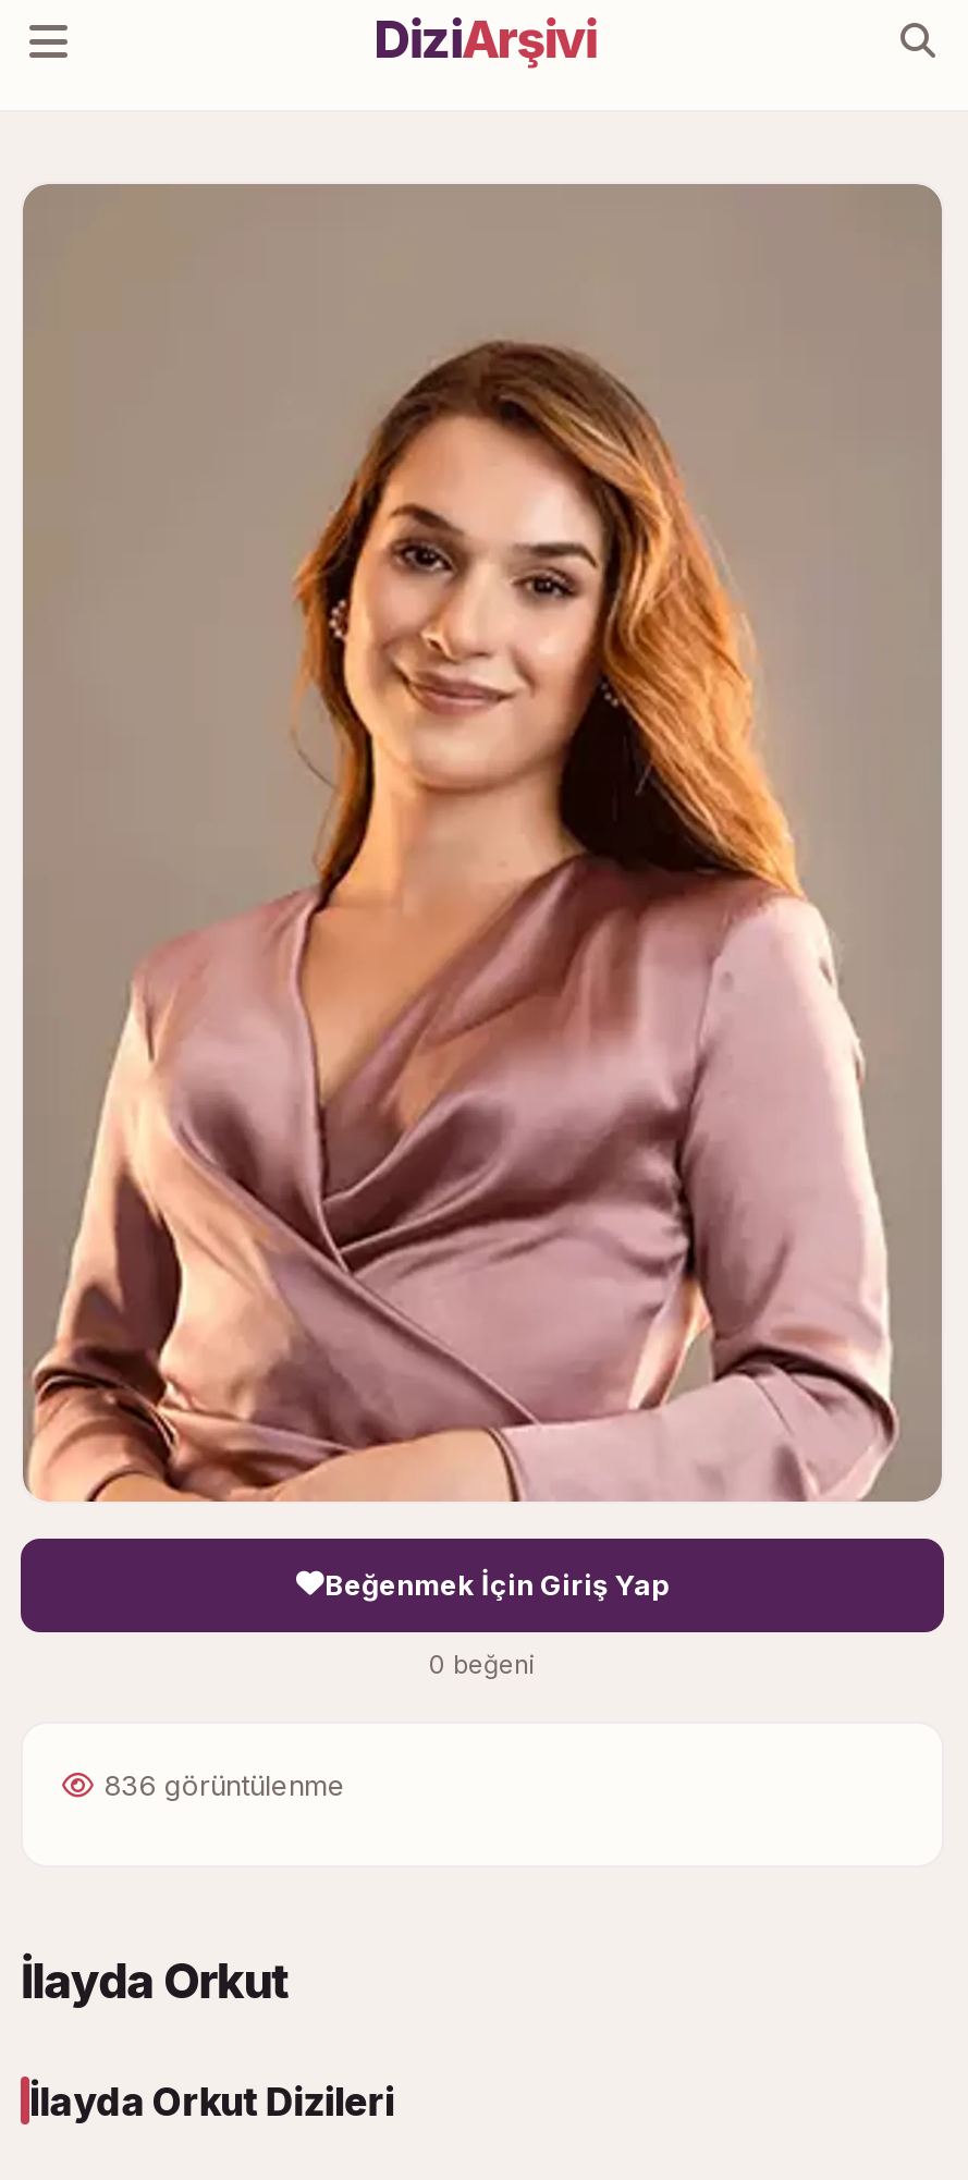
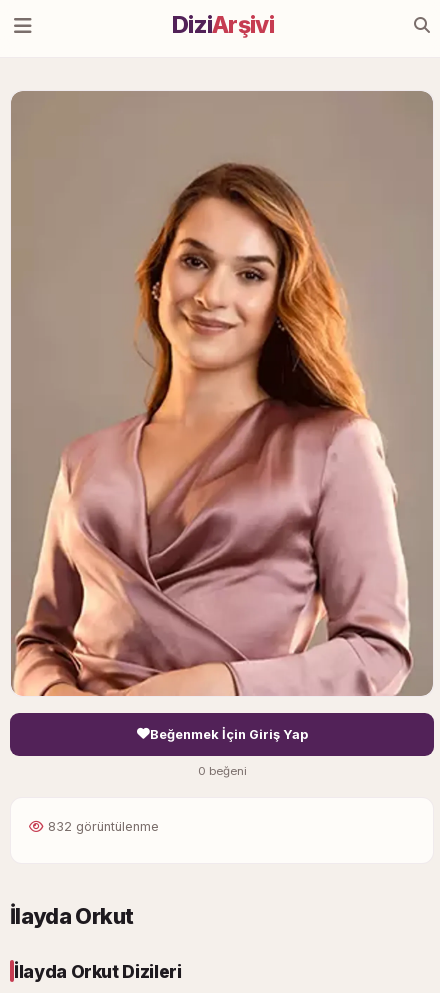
[103,1769,345,1802] 836 görüntülenme -> [48,819,159,834] 832 görüntülenme

